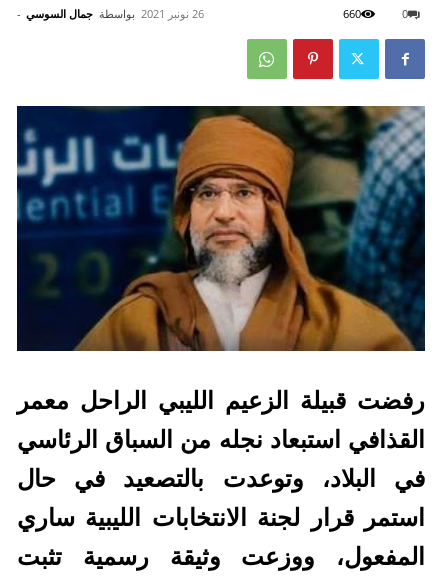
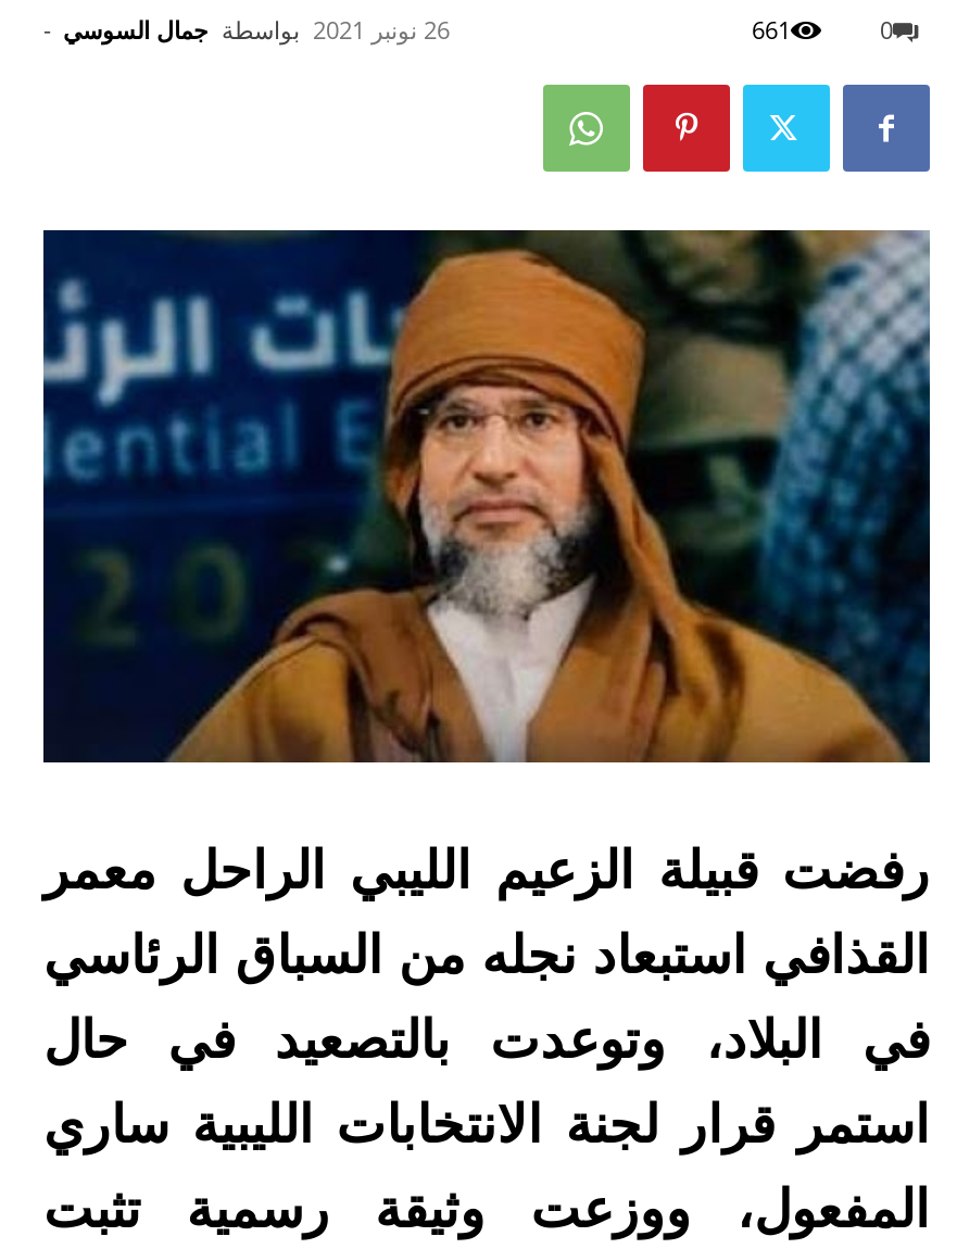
[343,6,361,21] 660 -> [752,13,791,46] 661

